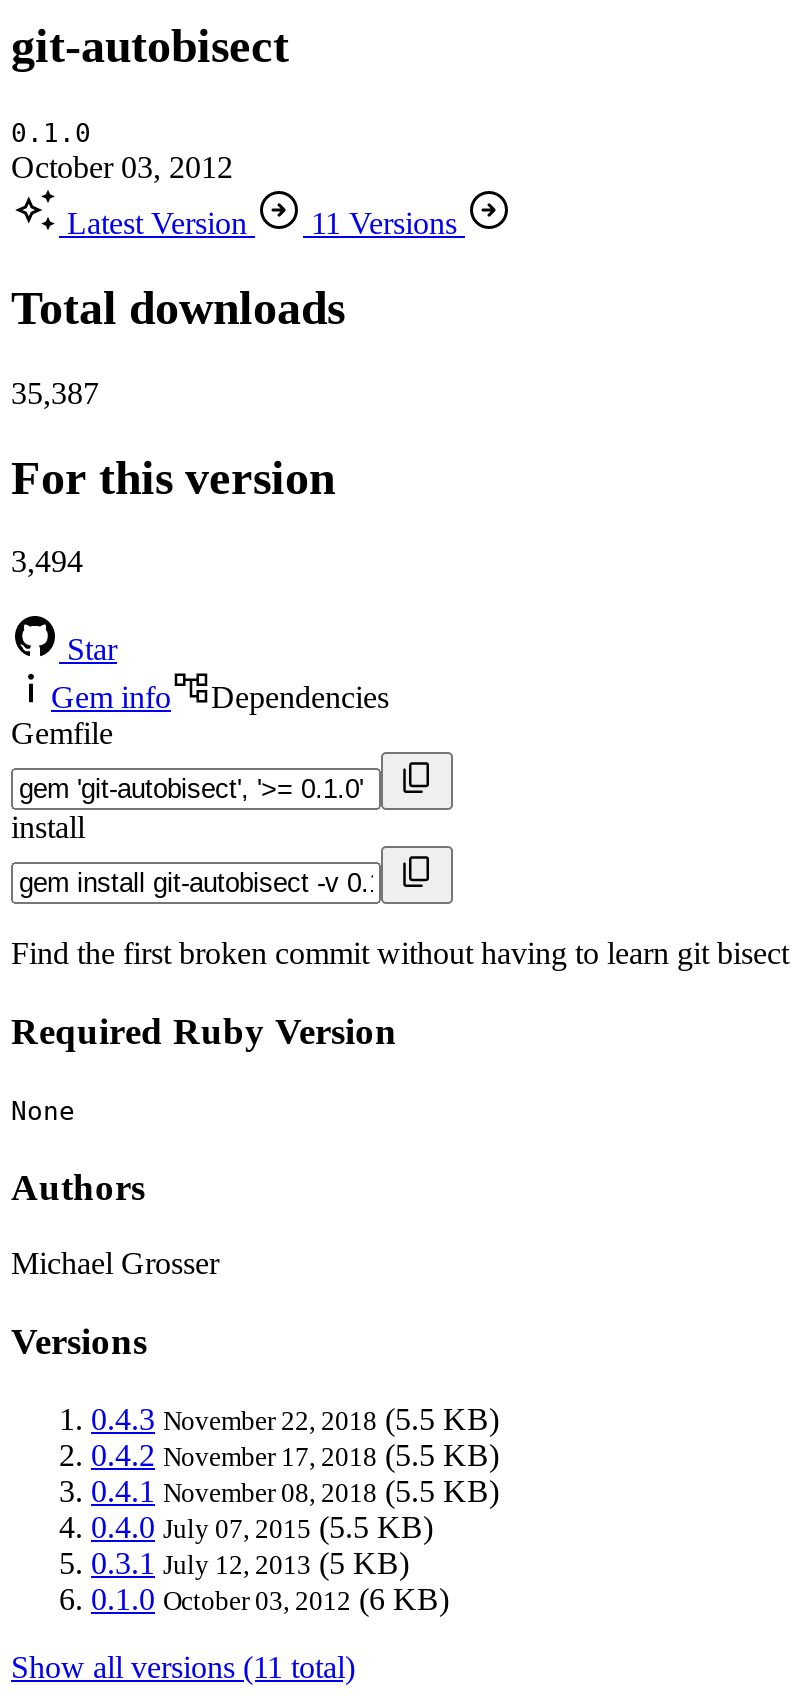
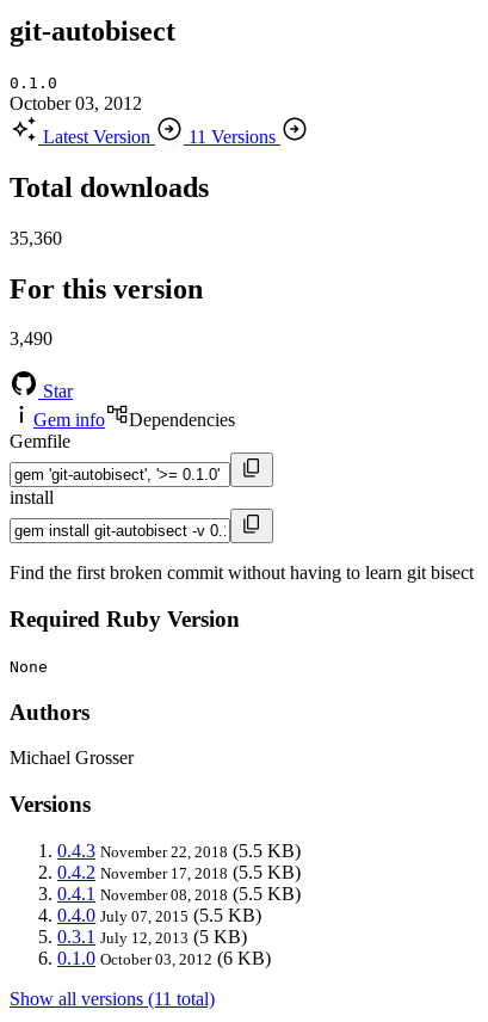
[11,375,99,409] 35,387 -> [10,228,62,248] 35,360
[11,545,83,579] 3,494 -> [10,329,52,349] 3,490

